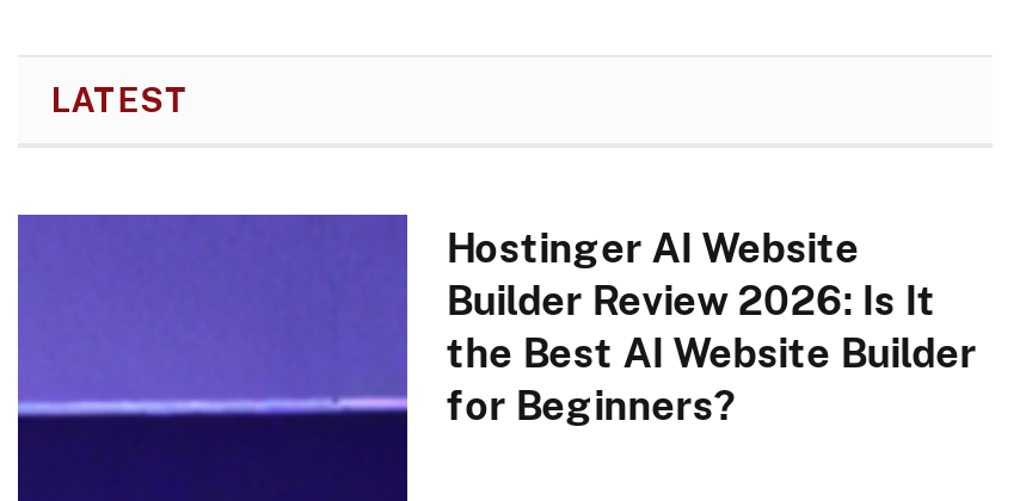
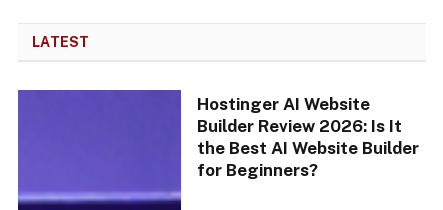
[16,396,410,484] [image] -> [17,167,182,204] [image]

